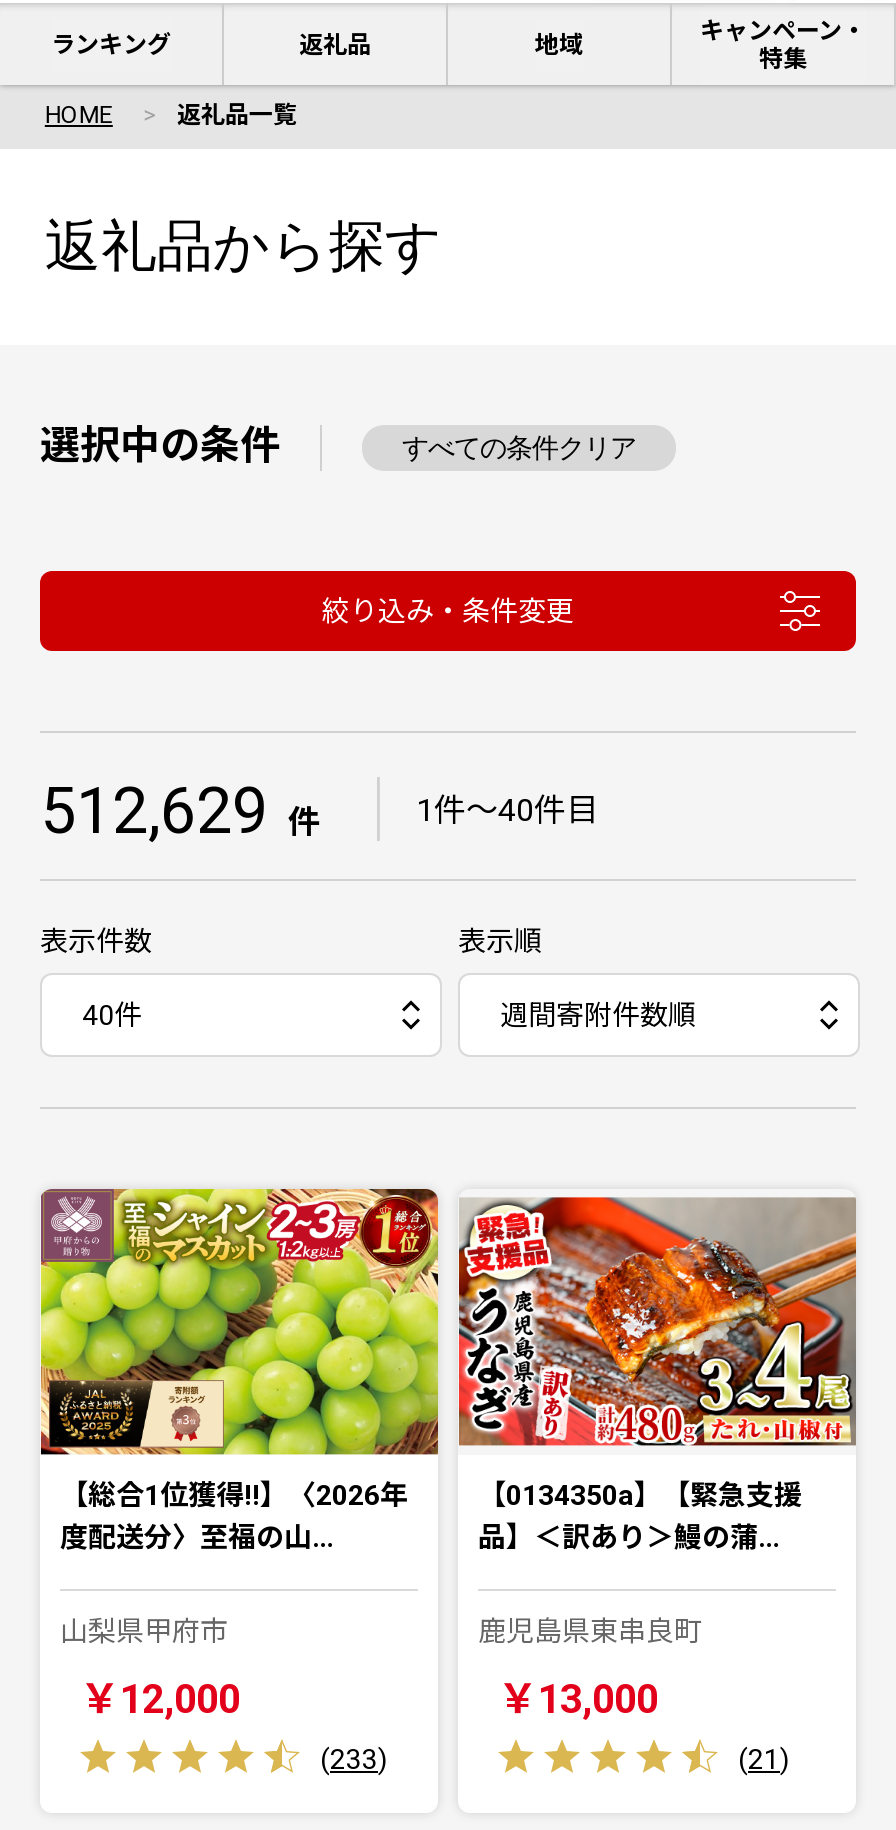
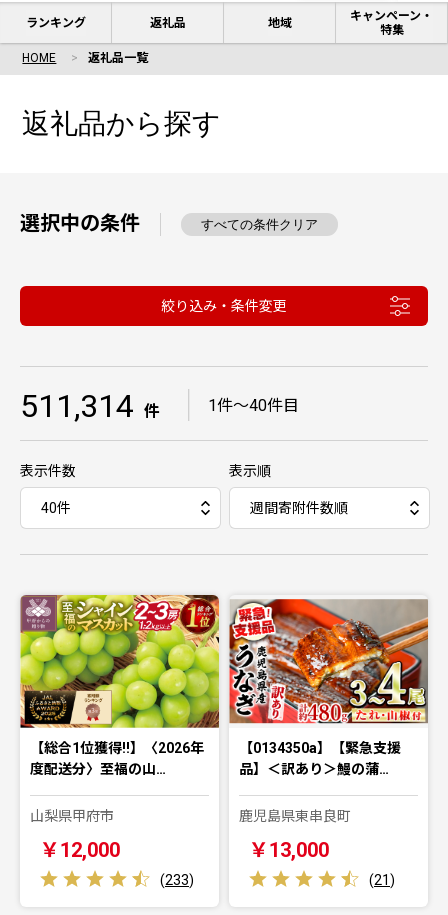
[40,773,598,849] 512,629 件 ｜ 1件〜40件目 -> [20,387,299,425] 511,314 件 ｜ 1件〜40件目

